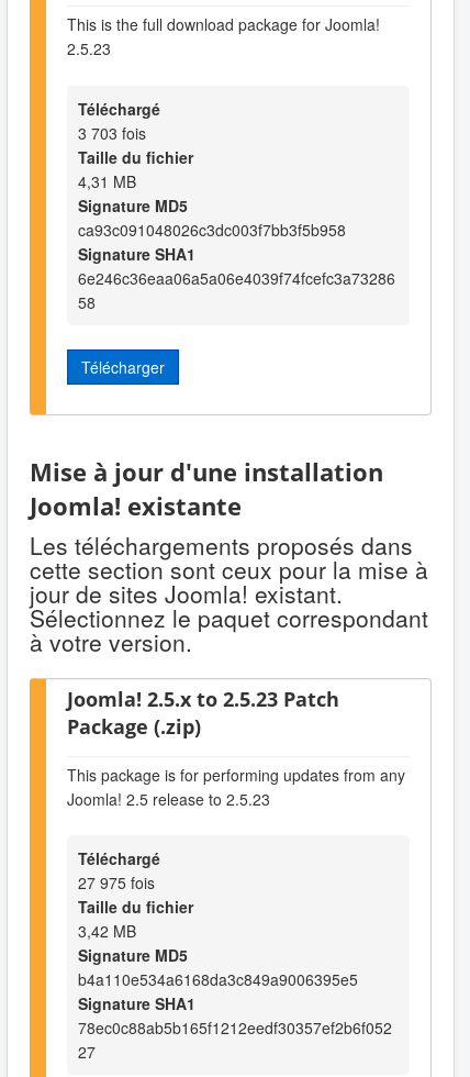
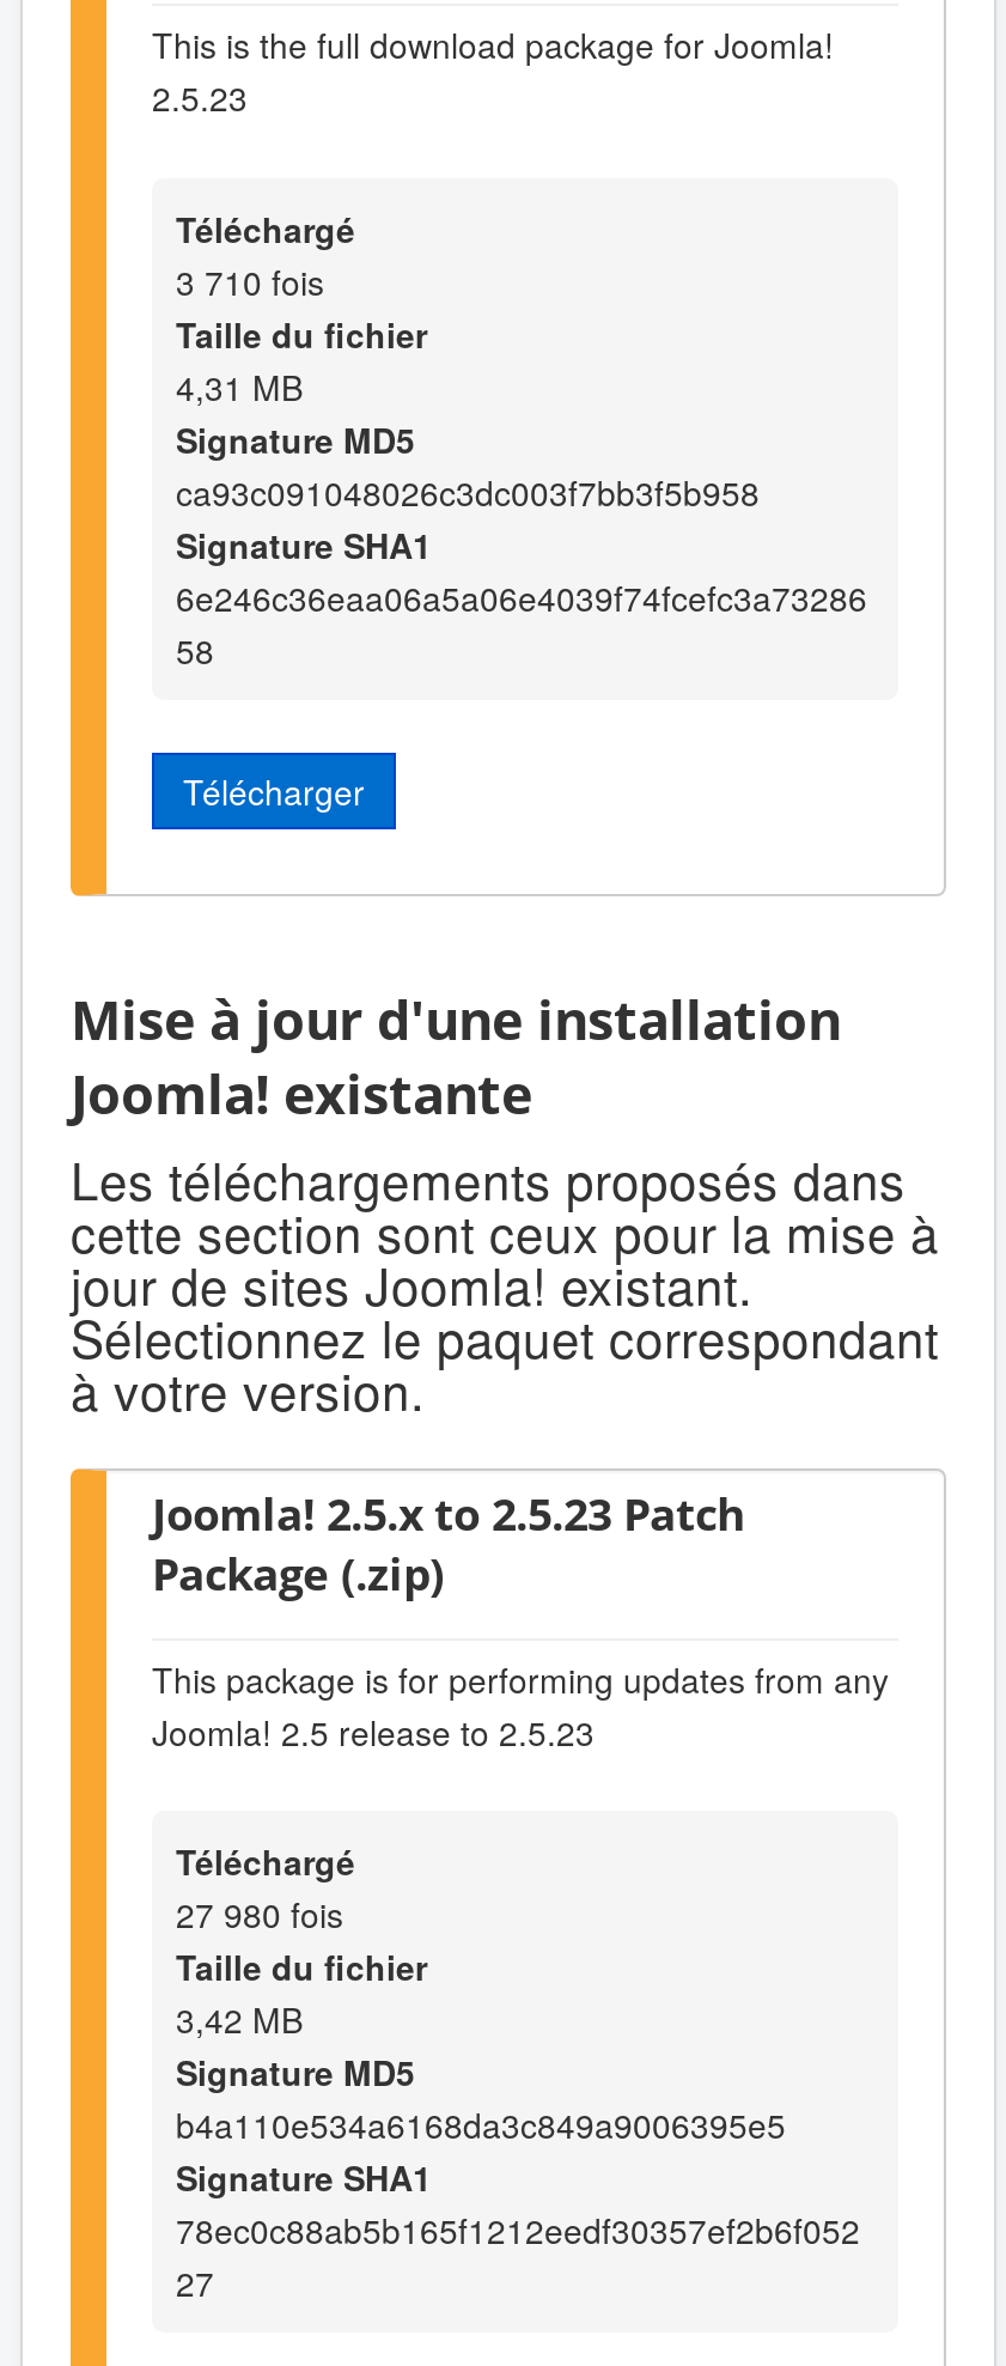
[78,121,146,143] 3 703 fois -> [176,256,324,304] 3 710 fois
[78,872,155,894] 27 975 fois -> [176,1890,343,1938] 27 980 fois

